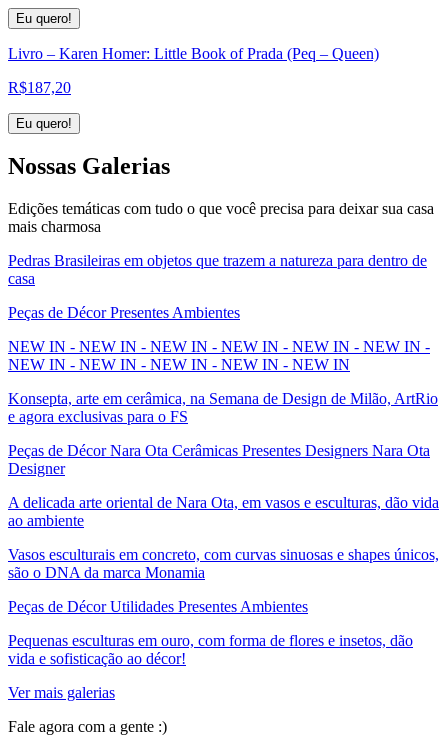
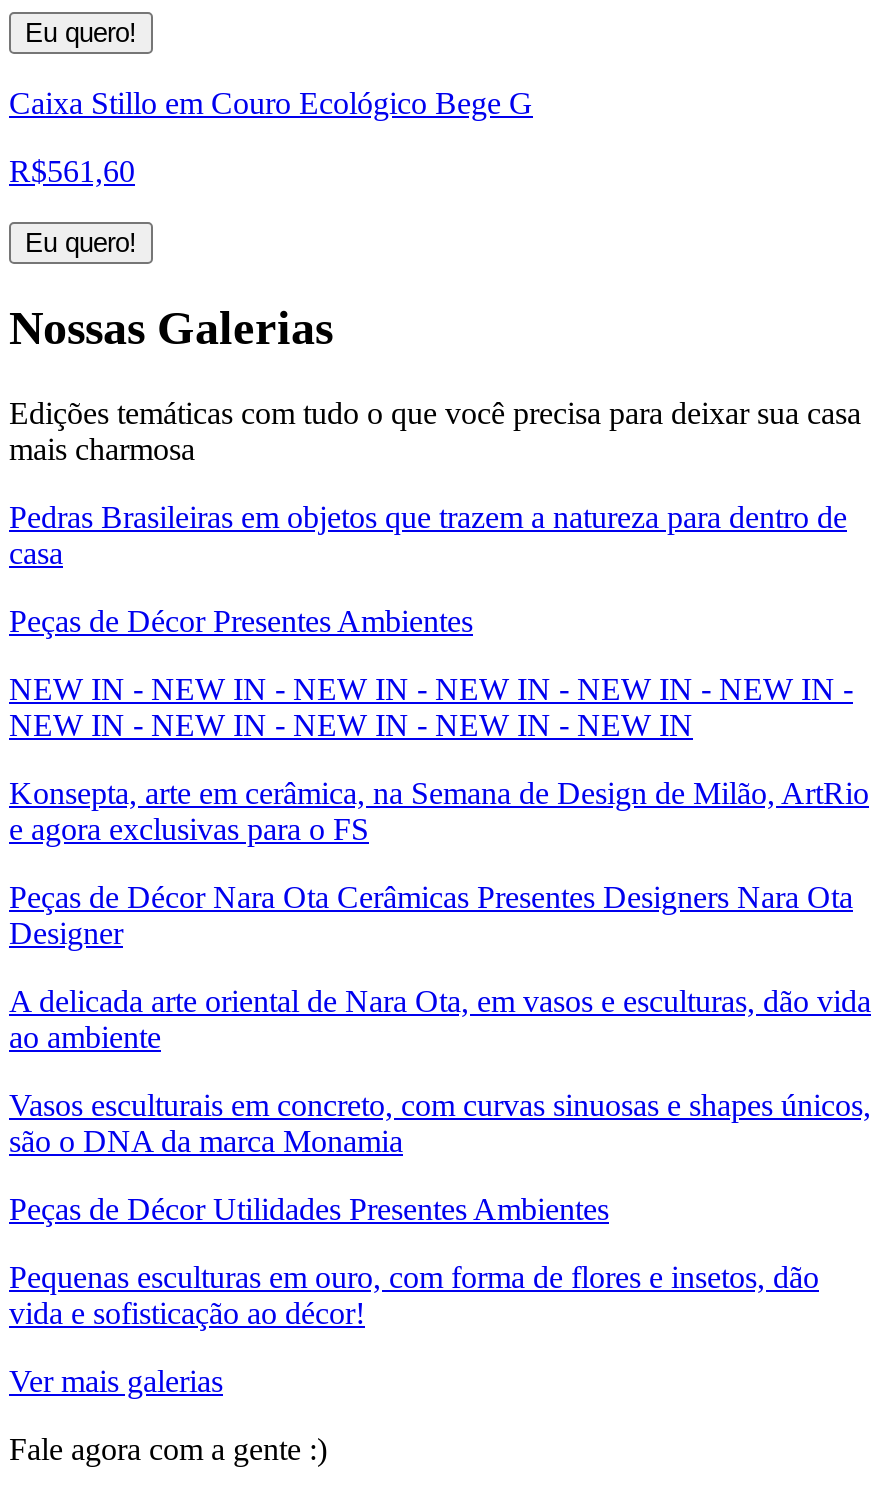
[8,44,379,61] Livro – Karen Homer: Little Book of Prada (Peq – Queen) -> [9,85,533,119] Caixa Stillo em Couro Ecológico Bege G
[8,78,71,95] R$187,20 -> [9,153,135,187] R$561,60

